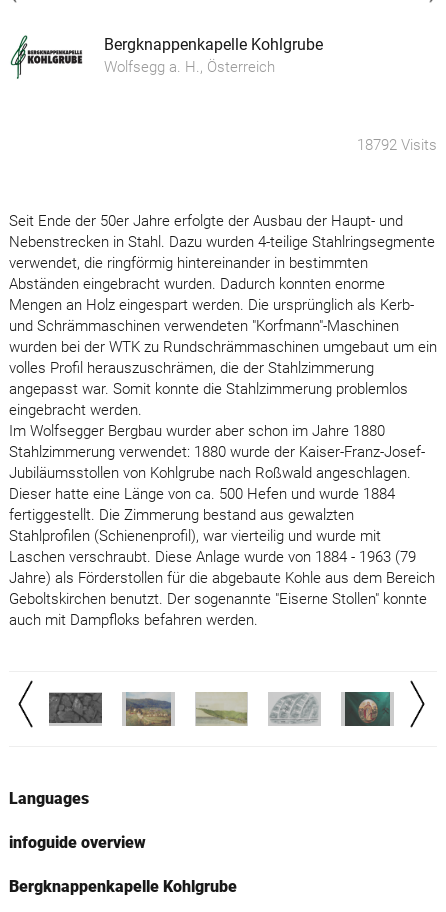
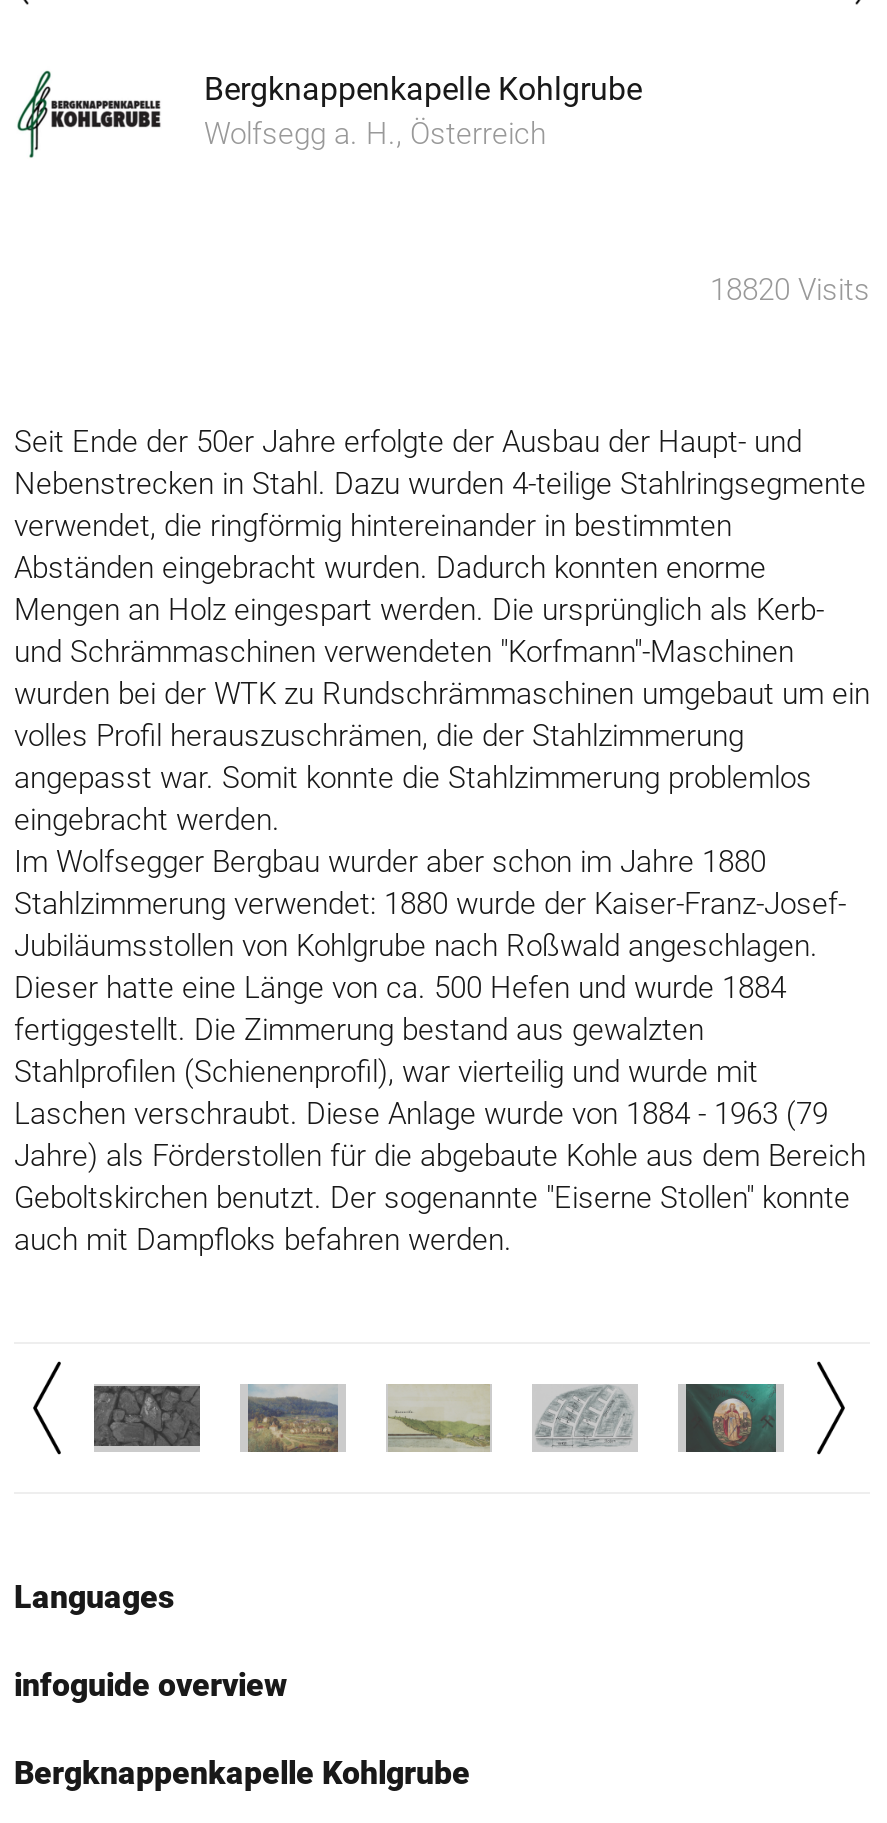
[357,136,437,154] 18792 Visits -> [710,272,870,308] 18820 Visits

